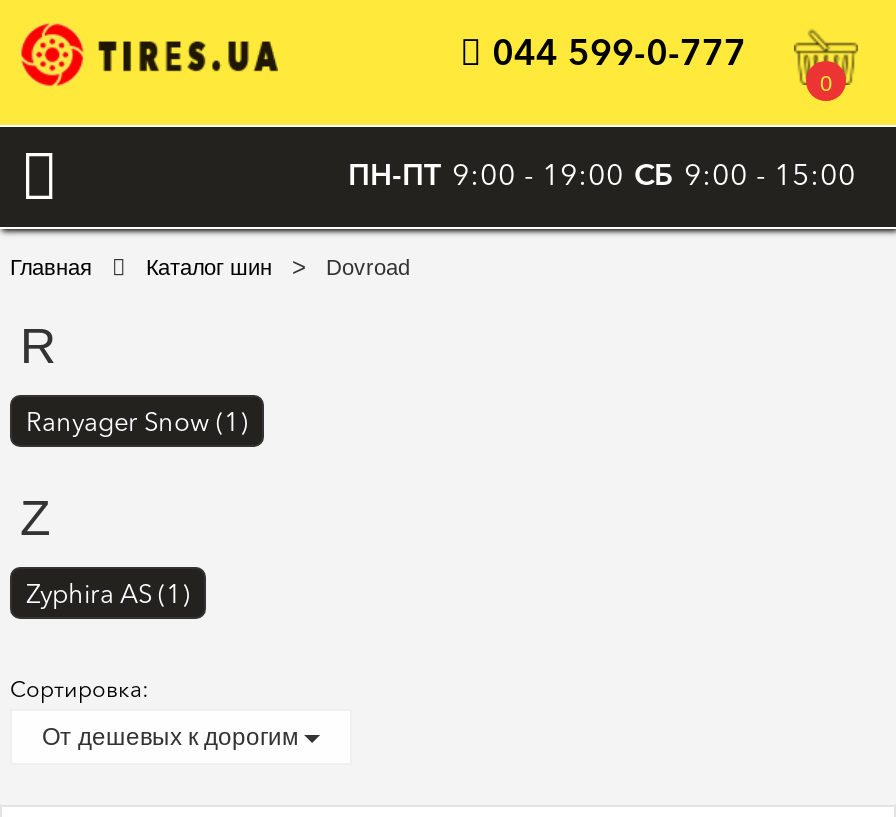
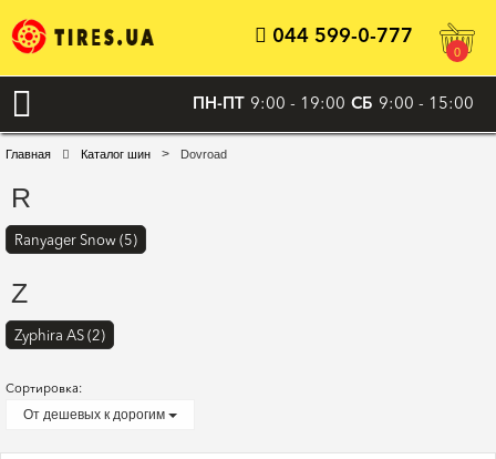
[26,405,248,437] Ranyager Snow (1) -> [14,231,137,248] Ranyager Snow (5)
[26,577,190,609] Zyphira AS (1) -> [14,326,105,344] Zyphira AS (2)

